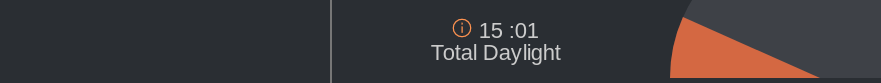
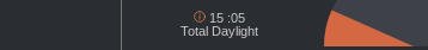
[473,18,539,42] 15 : 01 -> [206,11,246,25] 15 : 05

